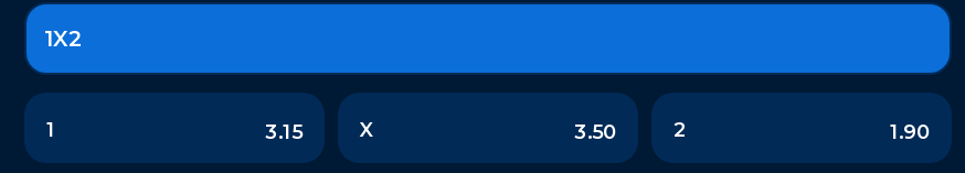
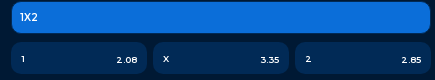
[265,119,303,143] 3.15 -> [116,54,137,65] 2.08
[574,119,616,143] 3.50 -> [260,54,279,65] 3.35
[890,119,930,143] 1.90 -> [401,54,421,65] 2.85

